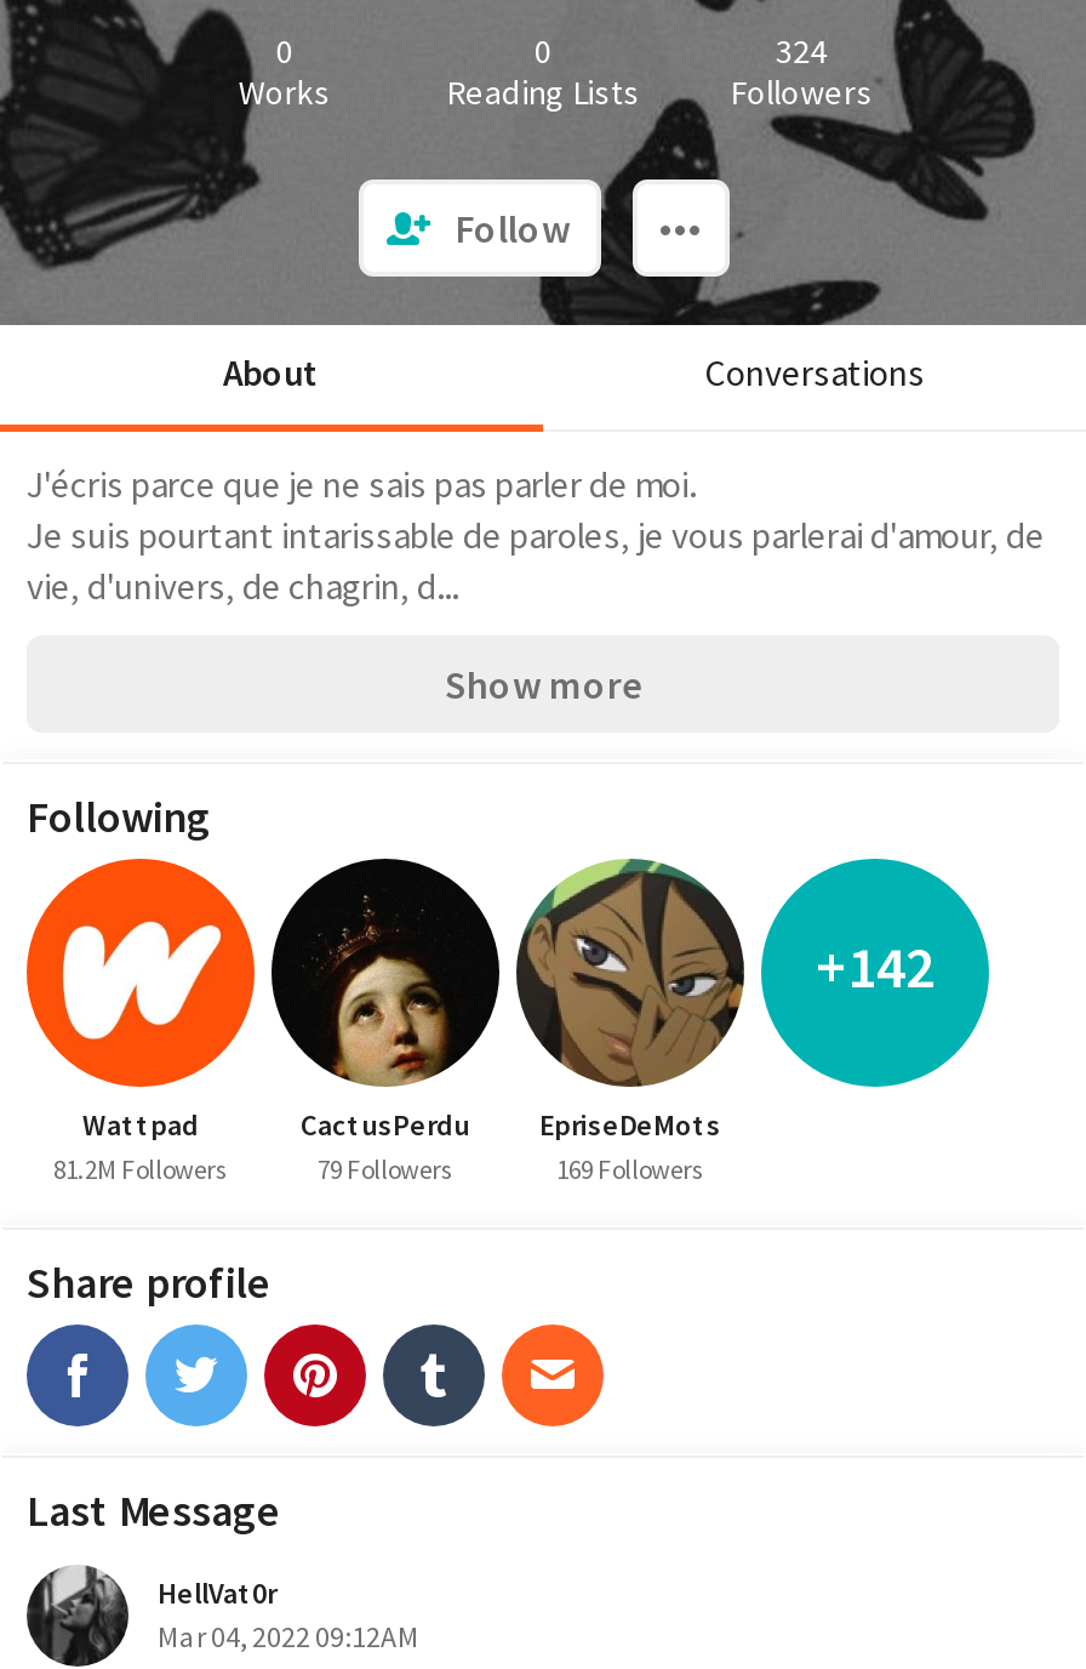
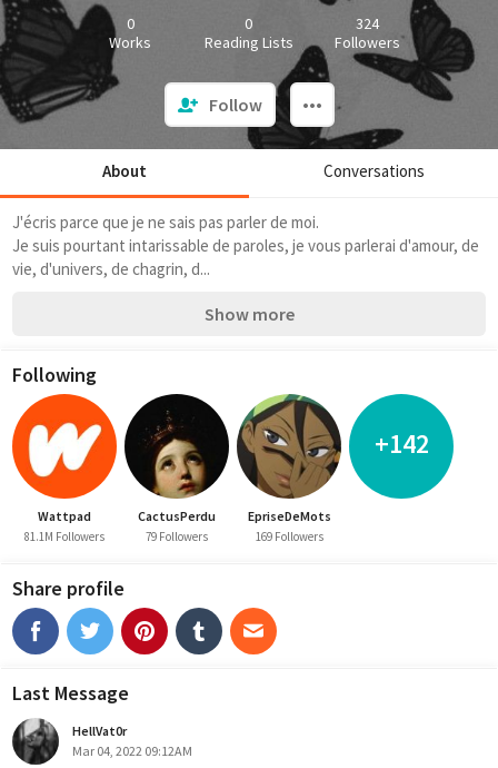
[53,1152,228,1186] 81.2M Followers -> [24,529,104,544] 81.1M Followers

